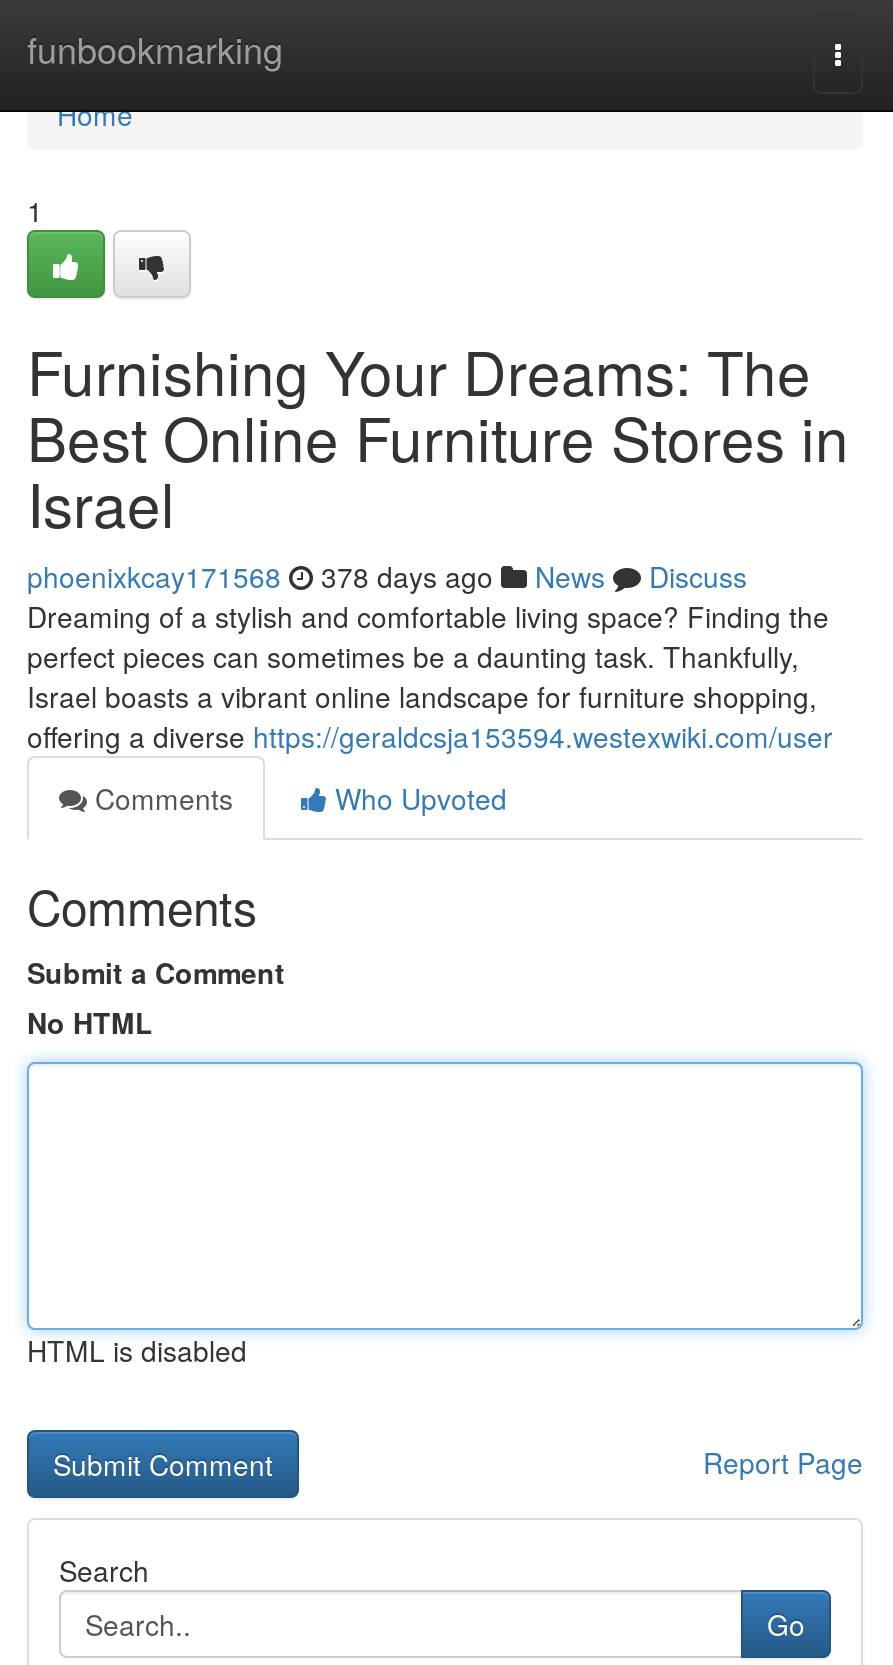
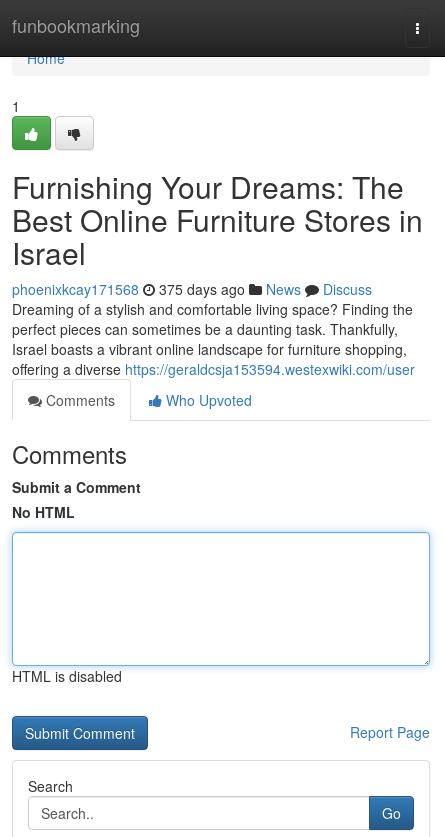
[27,556,747,596] phoenixkcay171568 378 days ago News Discuss -> [12,279,372,299] phoenixkcay171568 375 days ago News Discuss

